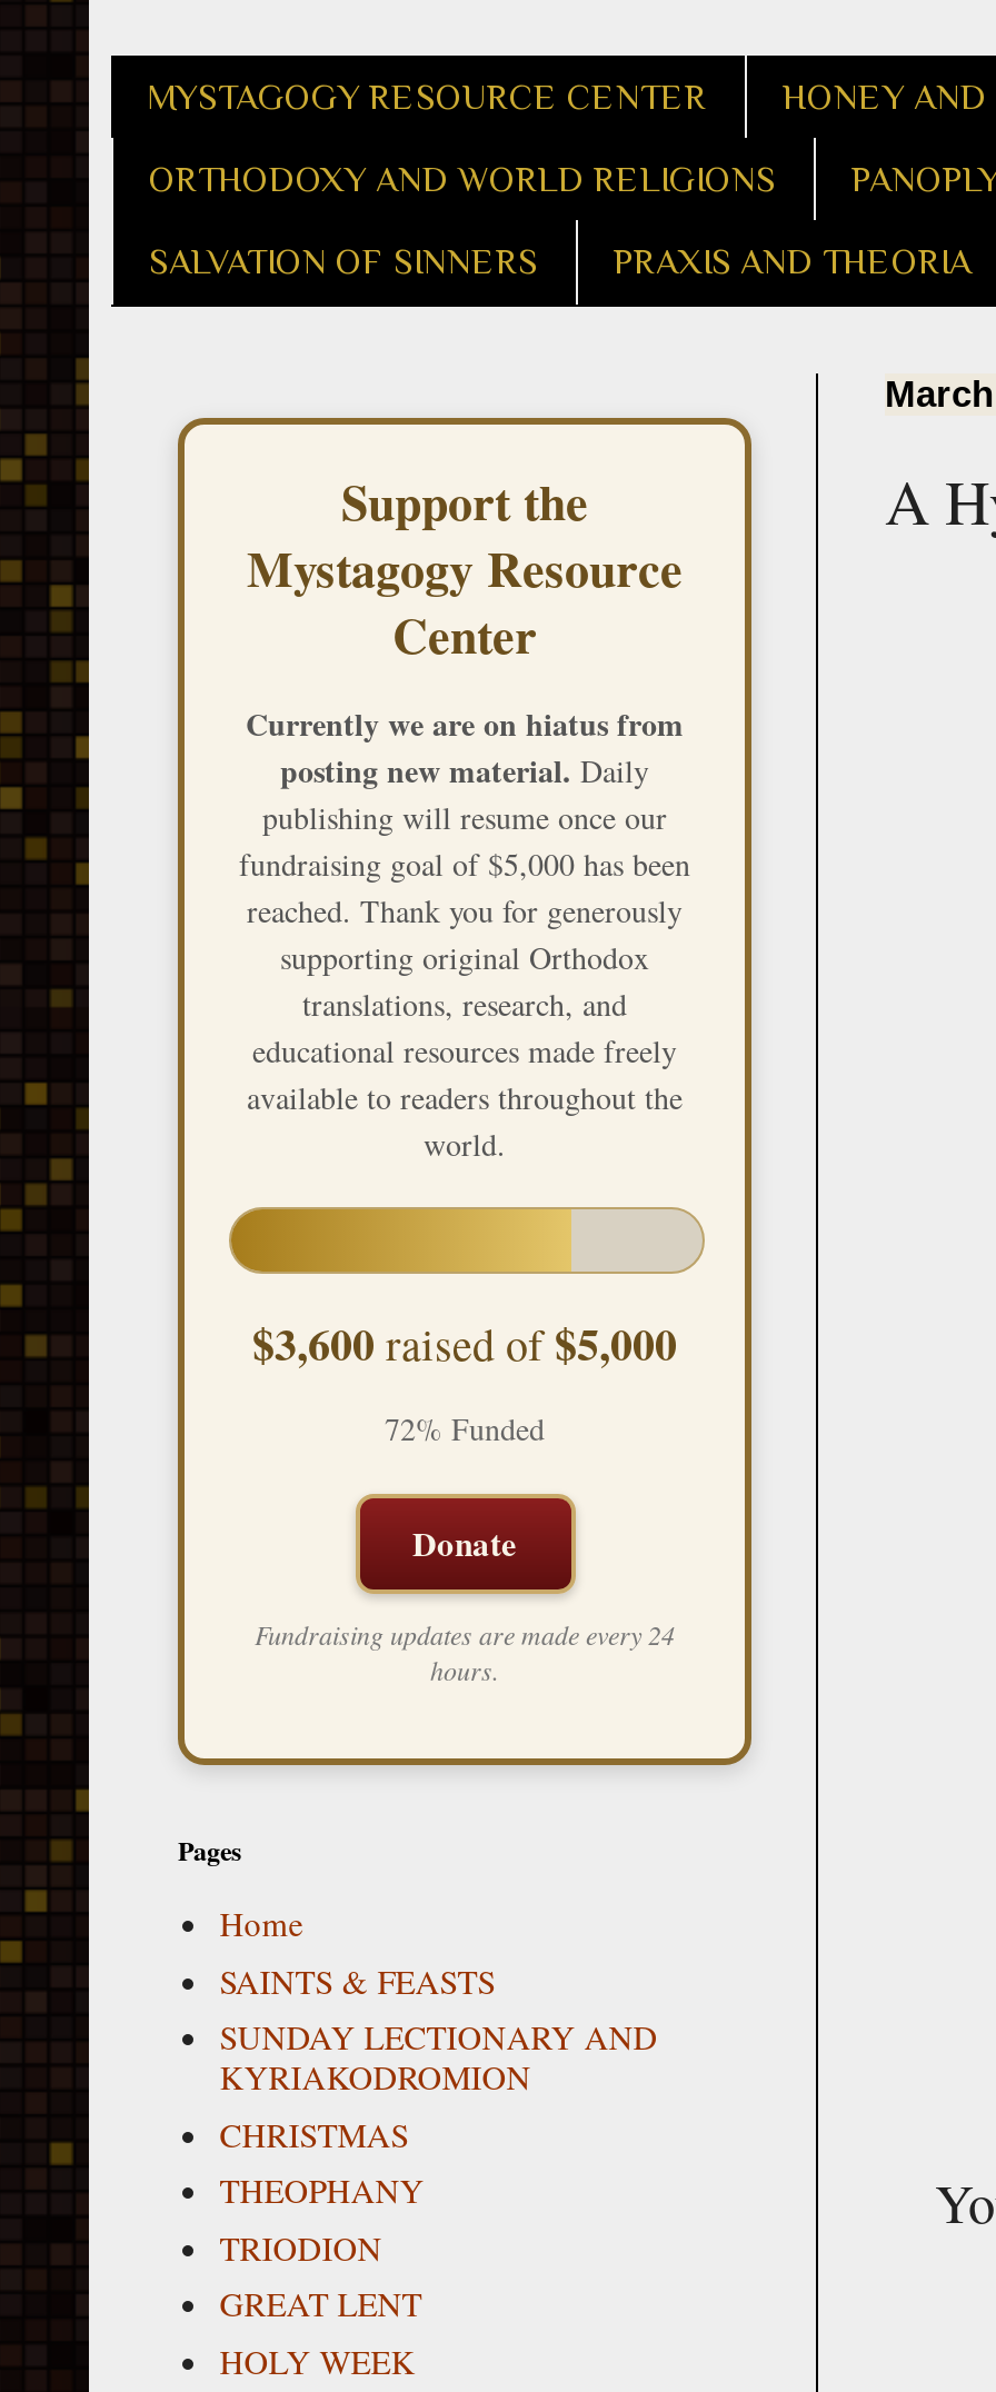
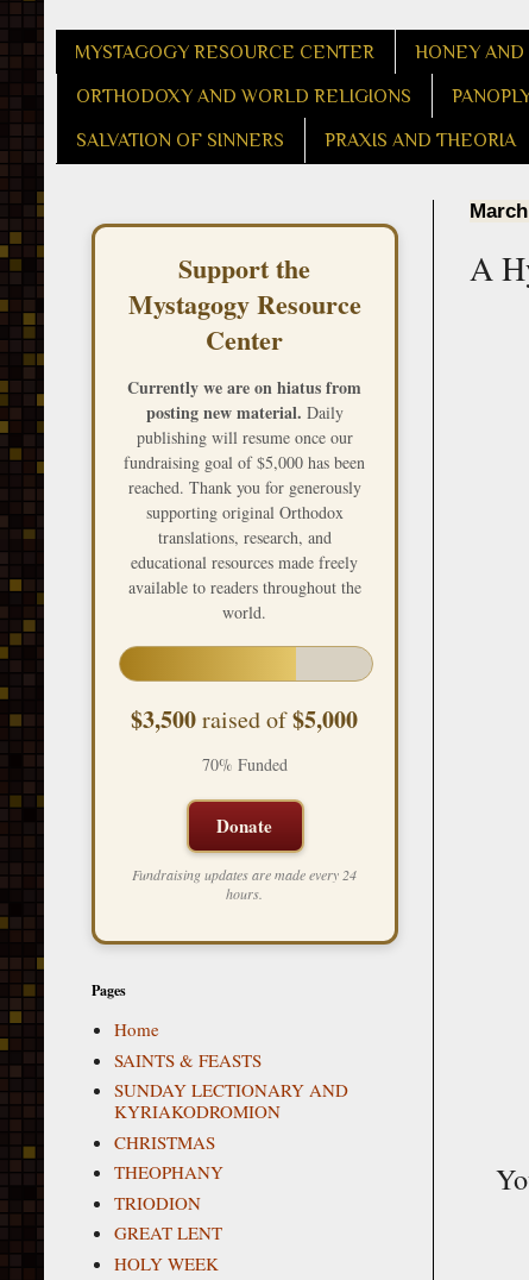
[252,1311,677,1375] $3,600 raised of $5,000 -> [131,701,358,736] $3,500 raised of $5,000
[385,1406,545,1449] 72% Funded -> [202,753,288,775] 70% Funded

